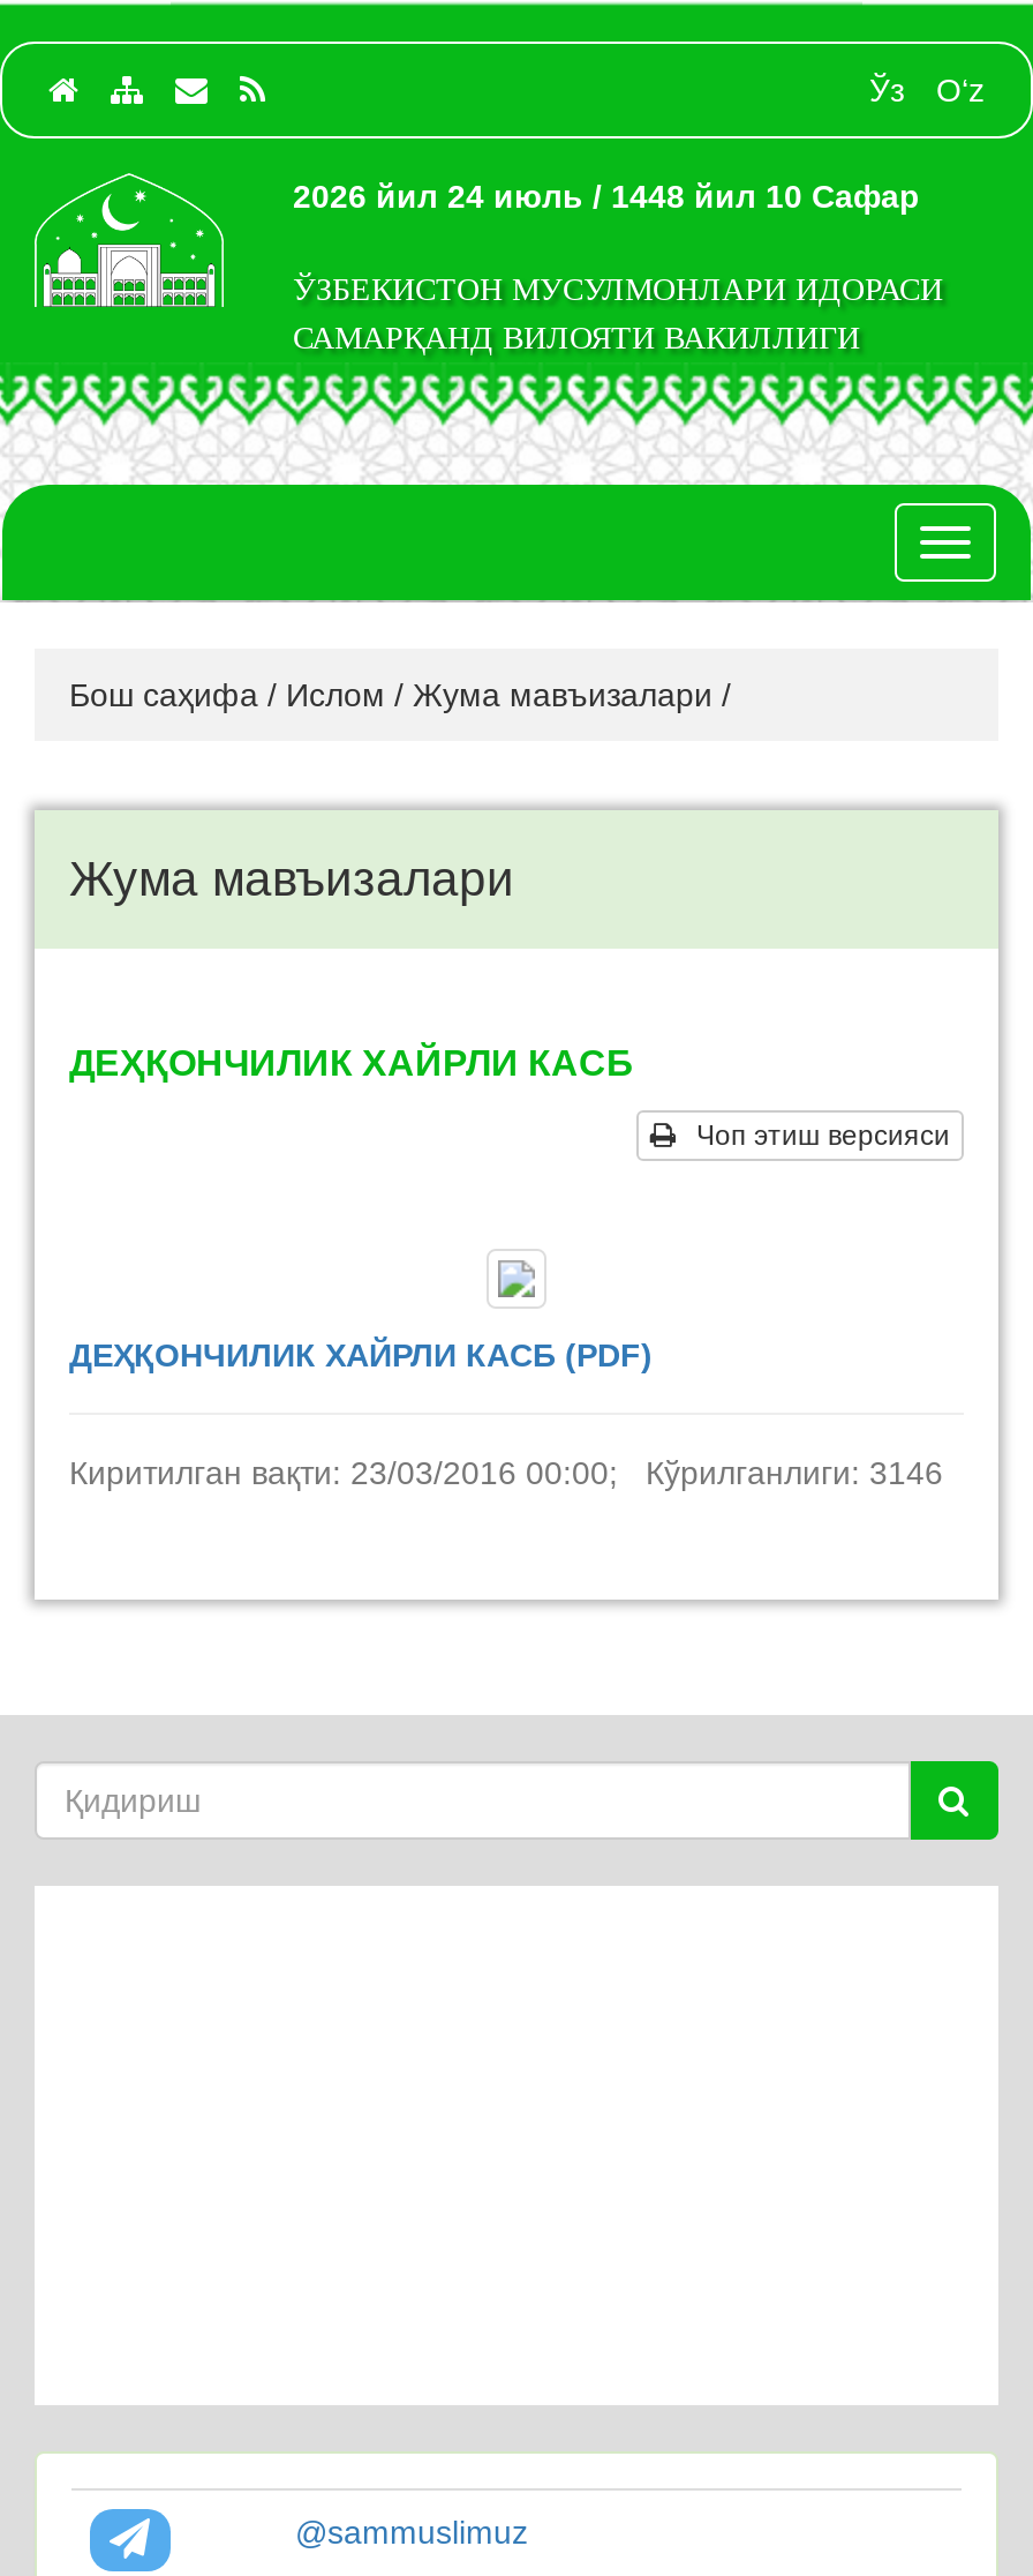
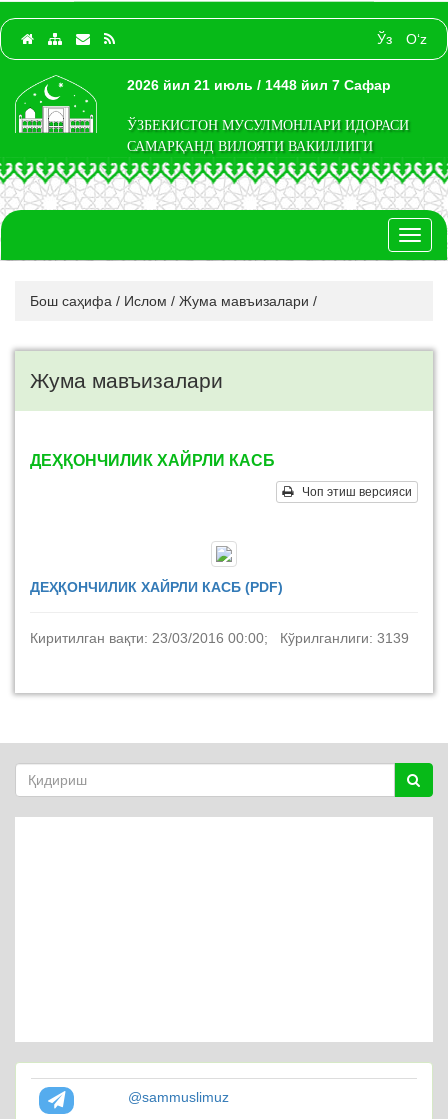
[293,178,920,215] 2026 йил 24 июль / 1448 йил 10 Сафар -> [127,77,391,93] 2026 йил 21 июль / 1448 йил 7 Сафар
[69,1454,943,1491] Киритилган вақти: 23/03/2016 00:00; Кўрилганлиги: 3146 -> [30,630,409,646] Киритилган вақти: 23/03/2016 00:00; Кўрилганлиги: 3139

